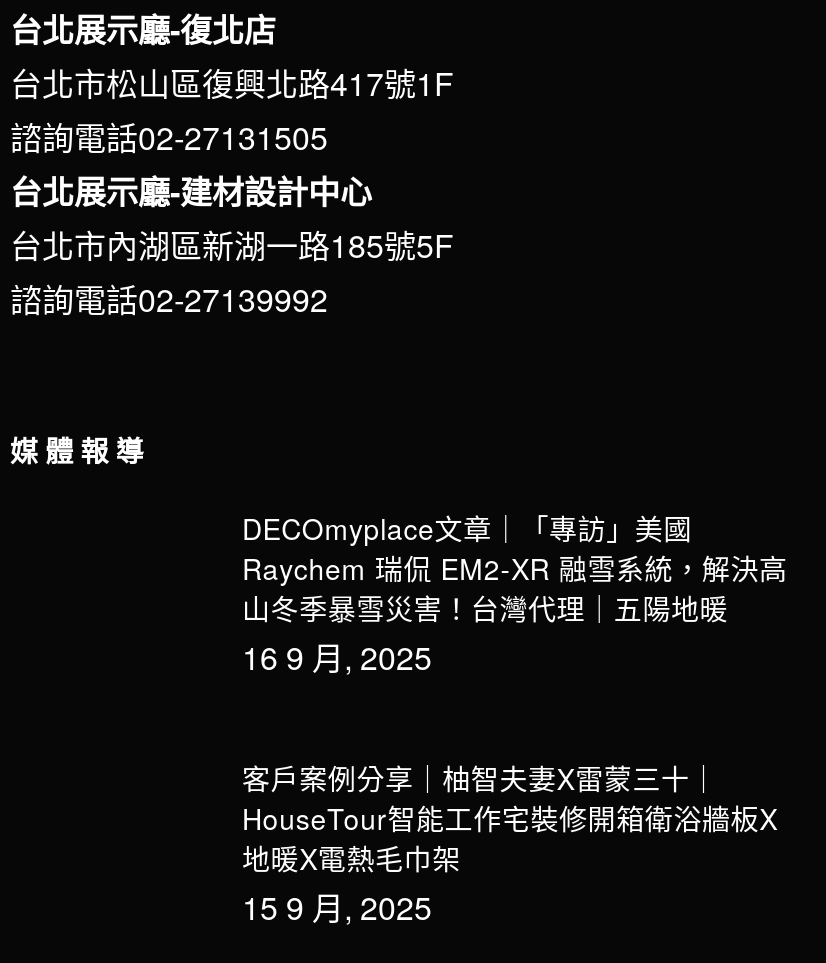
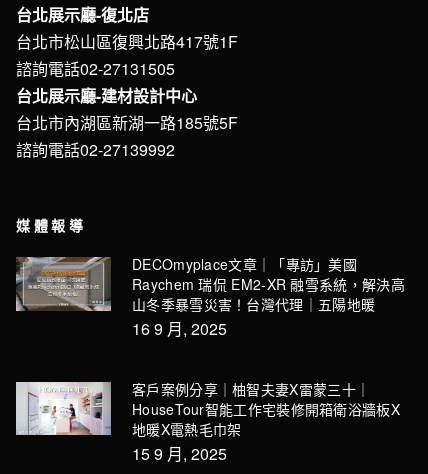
none -> [15,256,112,312] [image]
none -> [15,381,112,436] [image]

